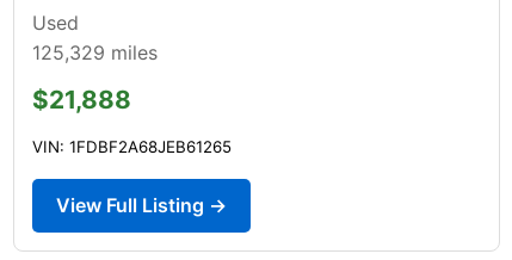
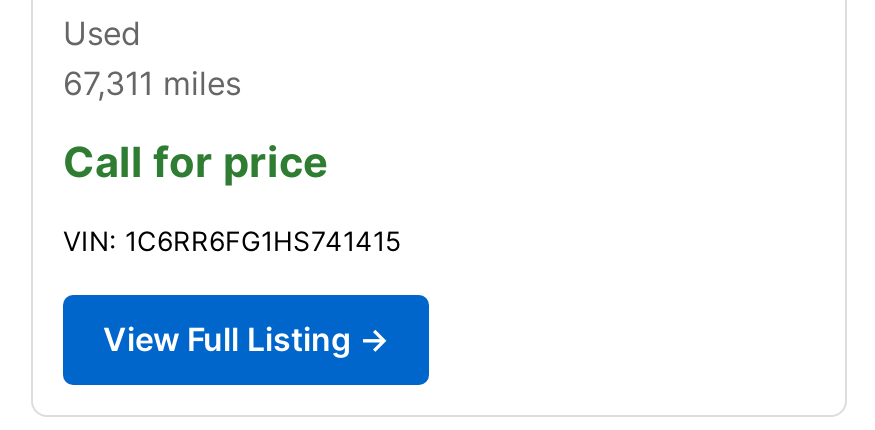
[32,40,158,64] 125,329 miles -> [63,63,241,103] 67,311 miles
[32,85,131,114] $21,888 -> [63,137,327,187] Call for price
[32,137,232,156] VIN: 1FDBF2A68JEB61265 -> [63,225,401,257] VIN: 1C6RR6FG1HS741415

